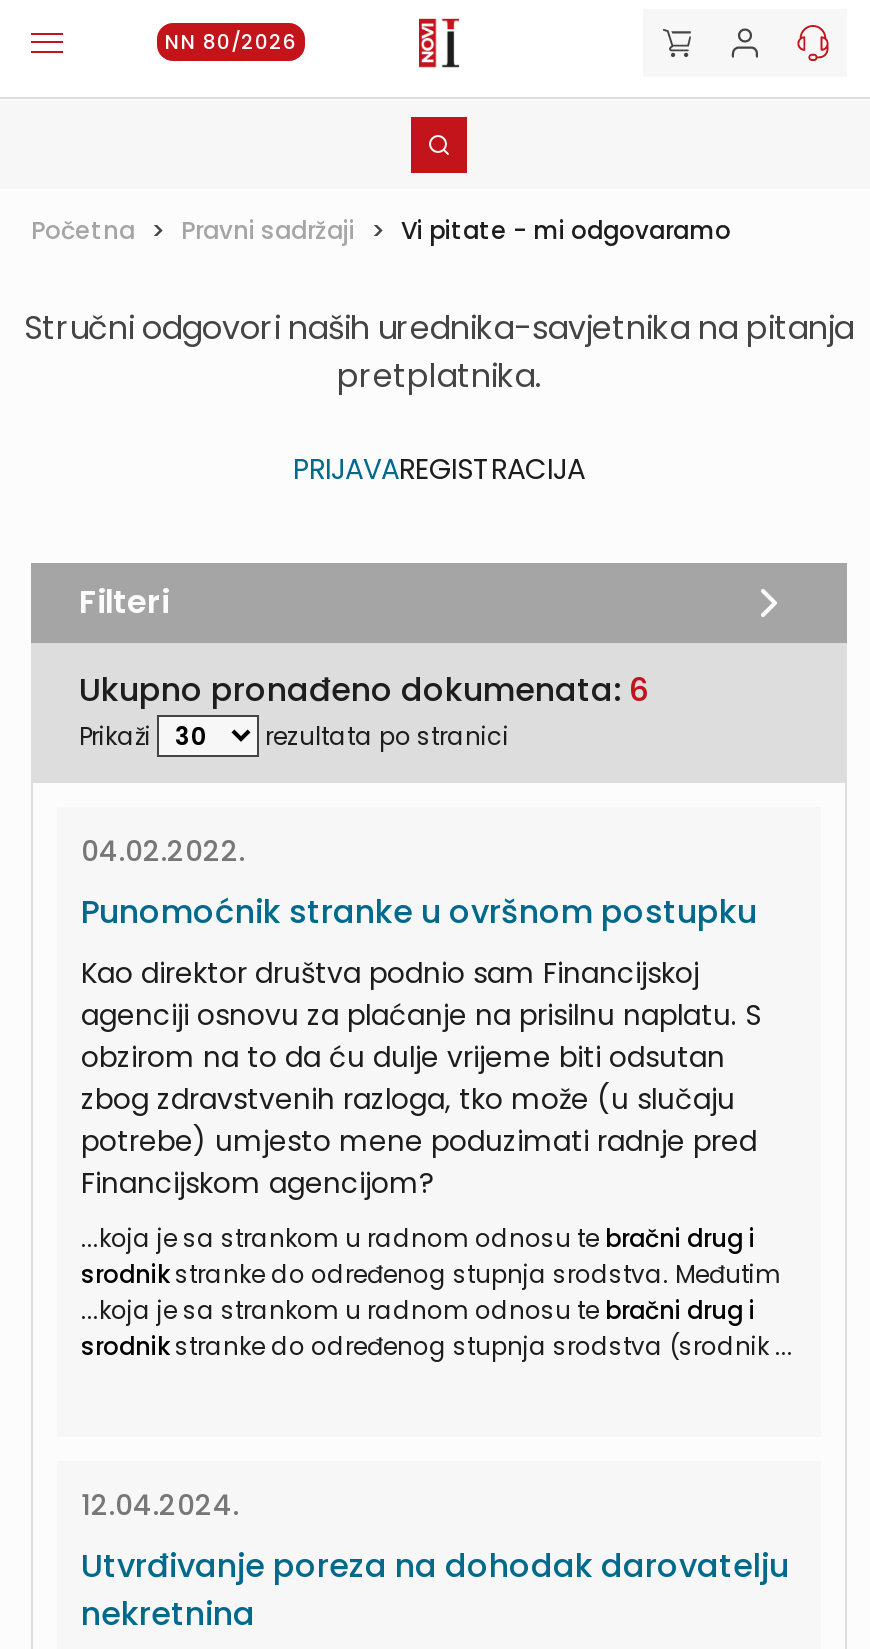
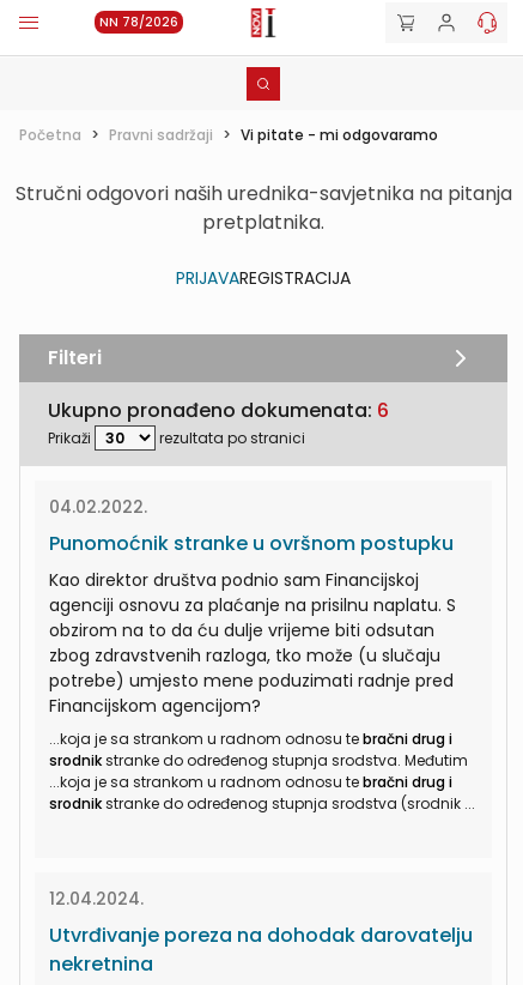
[165,27,297,57] NN 80/2026 -> [99,13,178,31] NN 78/2026

